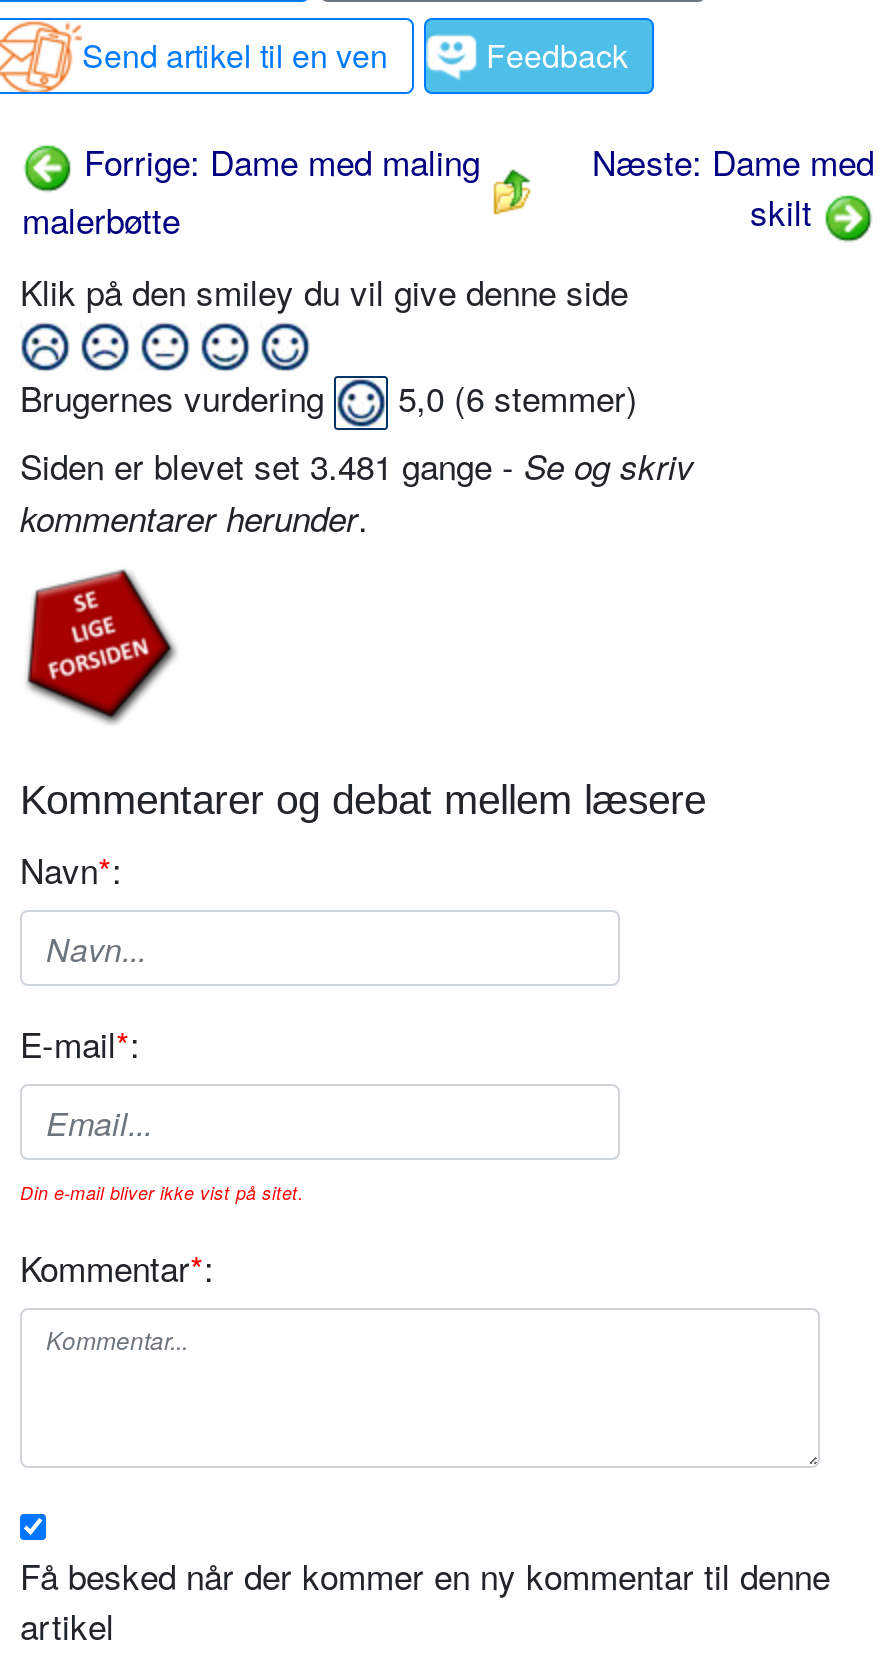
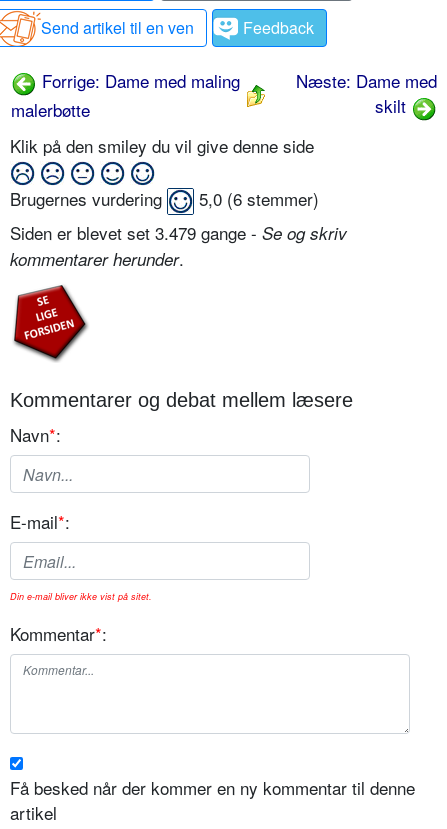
[20,440,694,490] Siden er blevet set 3.481 gange - Se og skriv -> [10,220,347,245] Siden er blevet set 3.479 gange - Se og skriv

